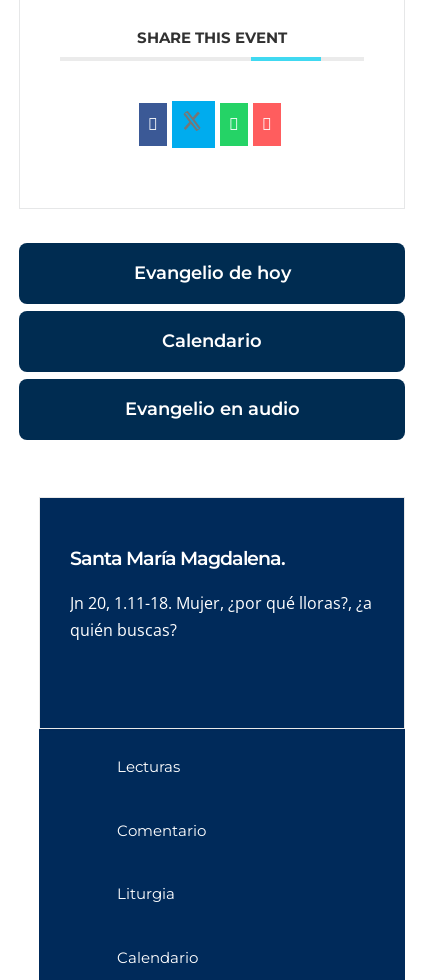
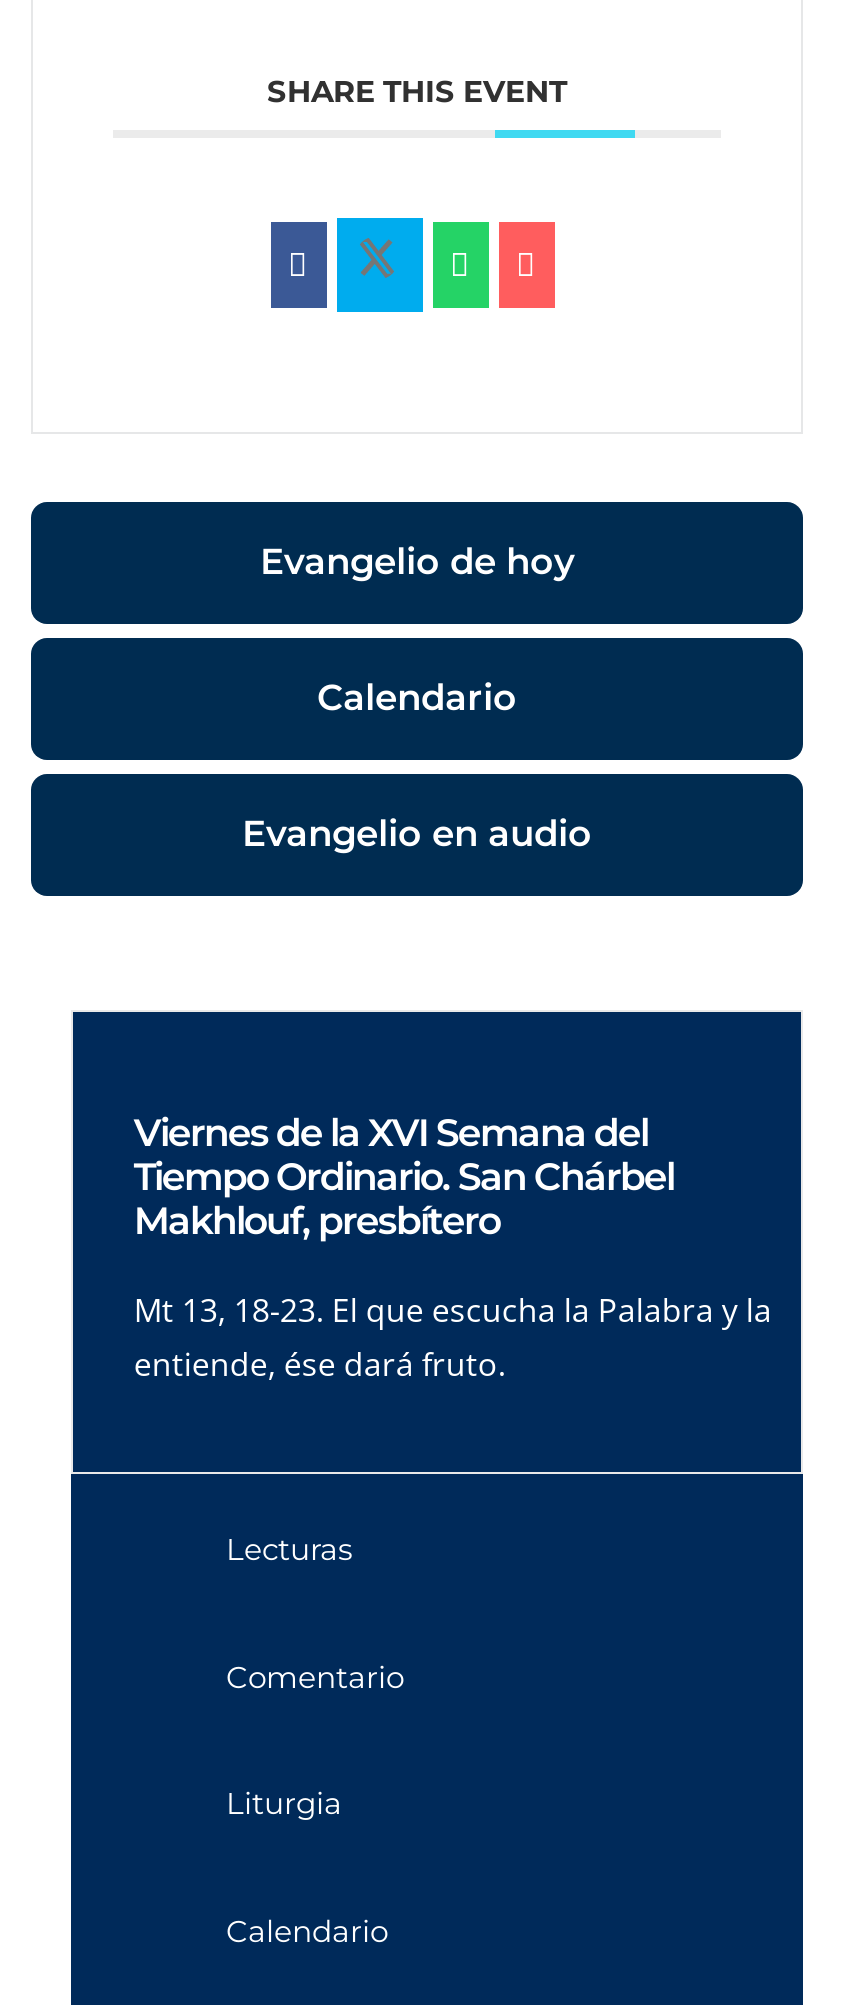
[70,547,285,570] Santa María Magdalena. -> [134,1110,674,1244] Viernes de la XVI Semana del | Tiempo Ordinario. San Chárbel | Makhlouf, presbítero
[70,592,372,641] Jn 20, 1.11-18. Mujer, ¿por qué lloras?, ¿a | quién buscas? -> [134,1288,772,1386] Mt 13, 18-23. El que escucha la Palabra y la | entiende, ése dará fruto.

